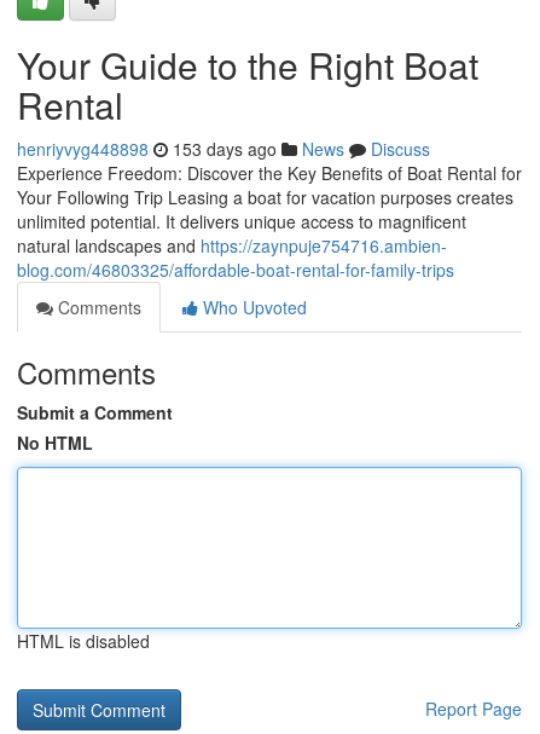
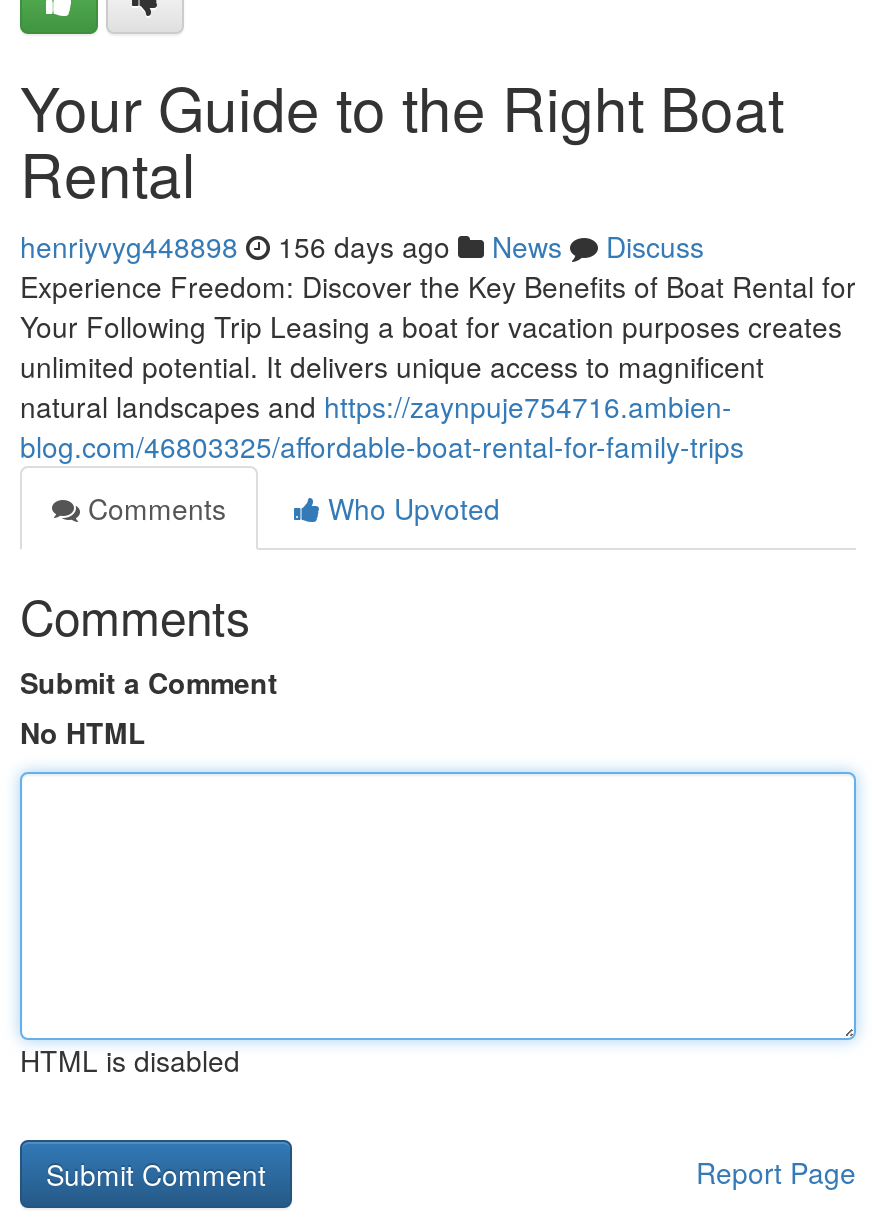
[17,137,430,161] henriyvyg448898 153 days ago News Discuss -> [20,226,704,266] henriyvyg448898 156 days ago News Discuss

